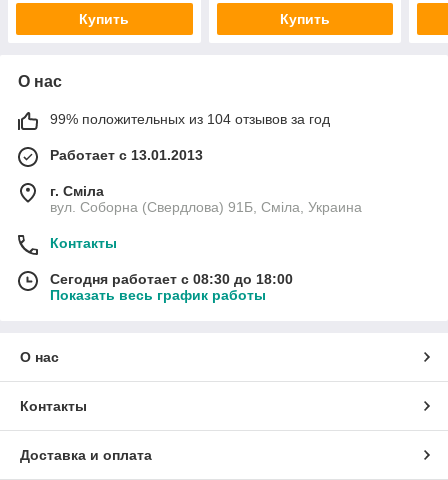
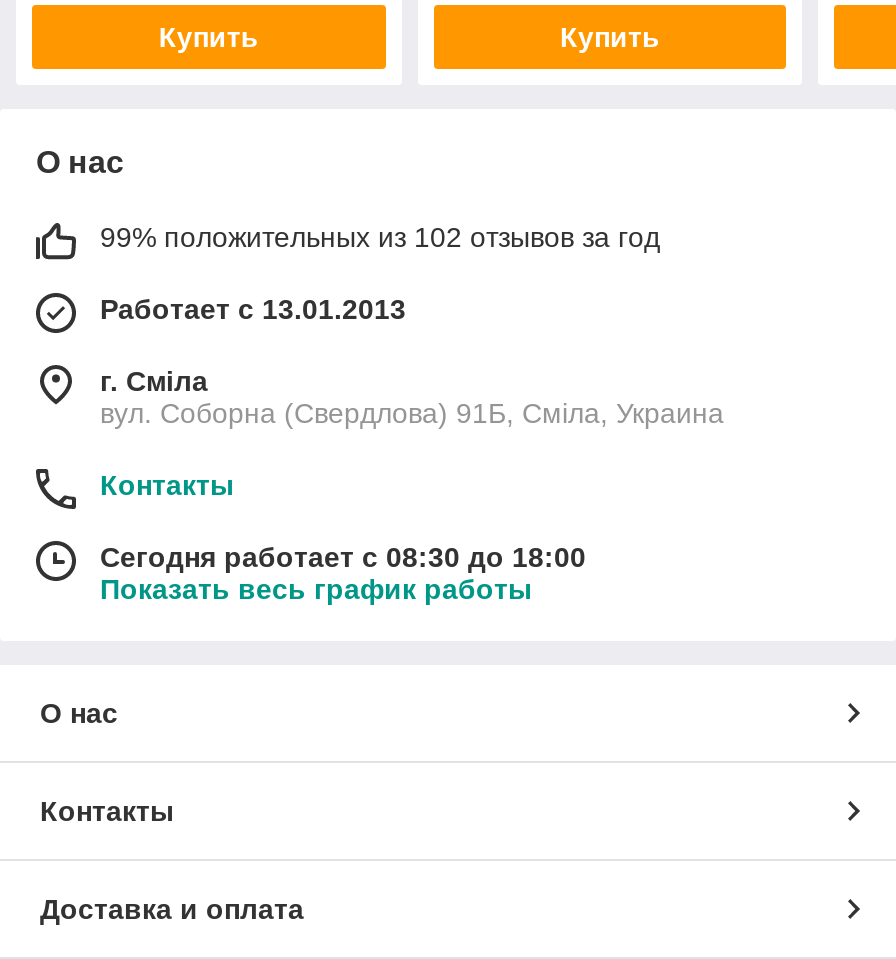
[50,111,330,127] 99% положительных из 104 отзывов за год -> [100,221,660,253] 99% положительных из 102 отзывов за год

